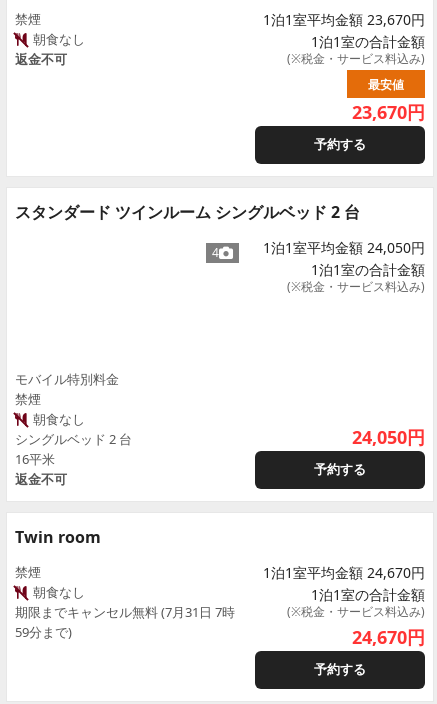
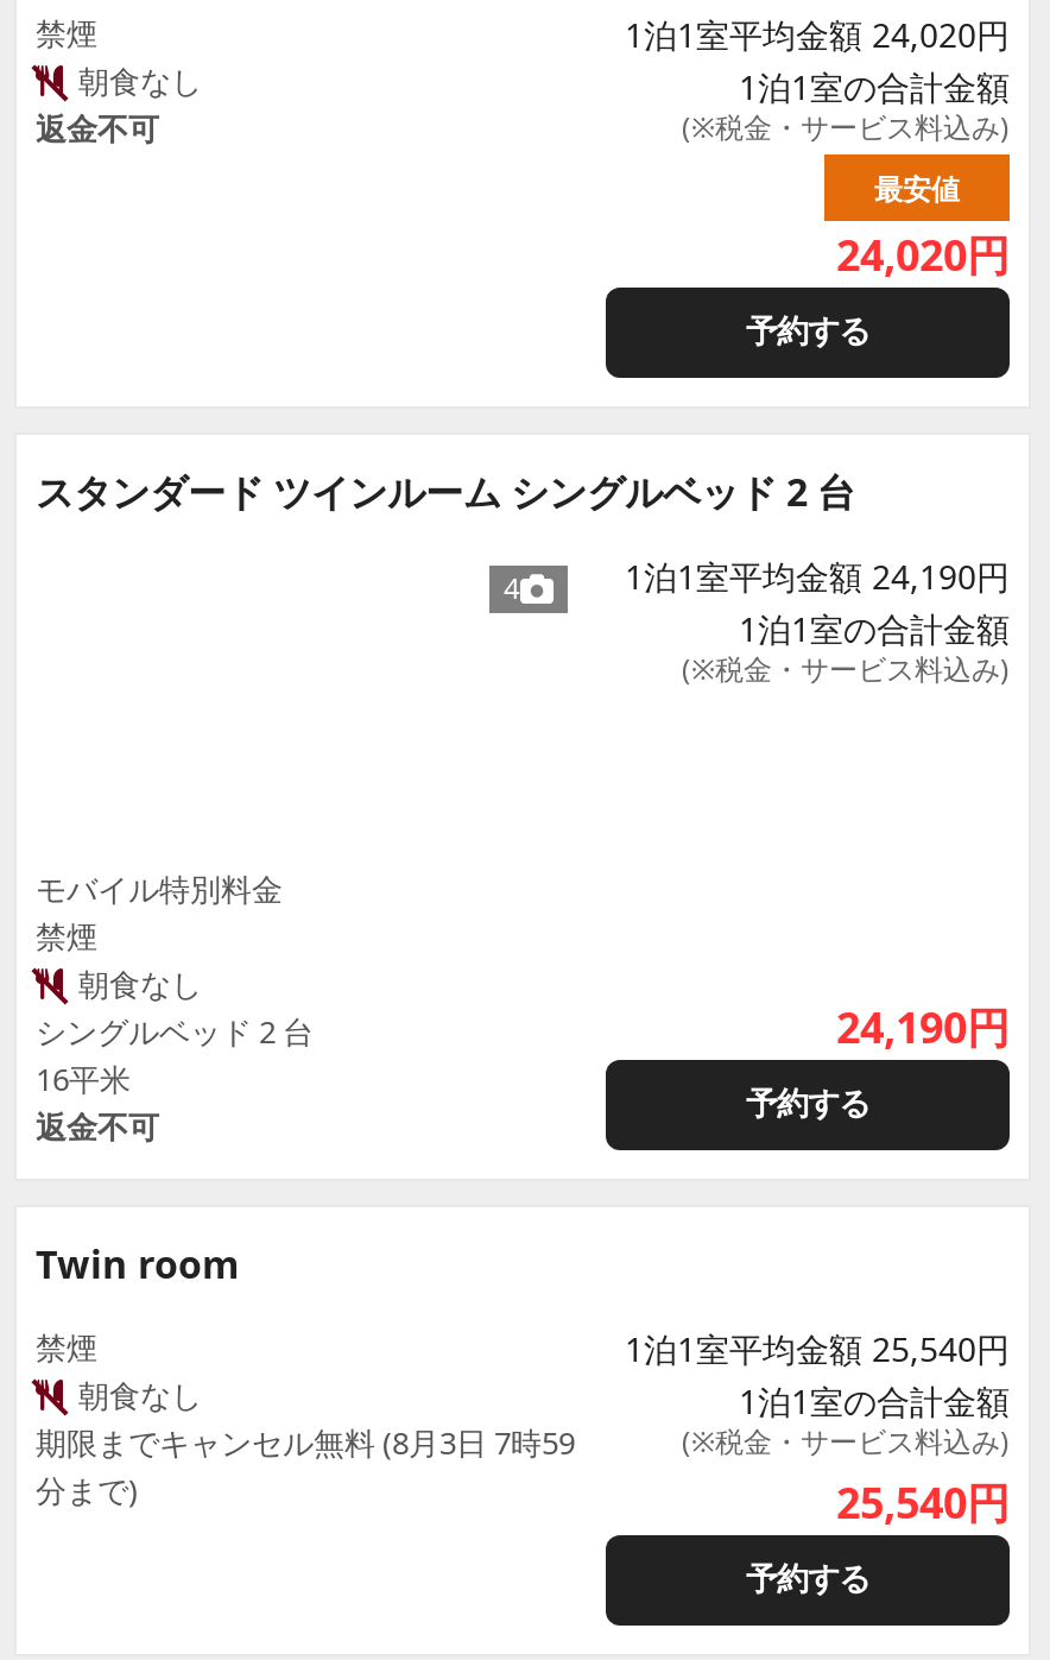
[263,10,425,29] 1泊1室平均金額 23,670円 -> [625,12,1010,57] 1泊1室平均金額 24,020円
[352,100,425,124] 23,670円 -> [836,226,1010,283] 24,020円
[263,238,425,257] 1泊1室平均金額 24,050円 -> [625,554,1010,599] 1泊1室平均金額 24,190円
[352,425,425,449] 24,050円 -> [836,998,1010,1055] 24,190円
[263,563,425,582] 1泊1室平均金額 24,670円 -> [625,1326,1010,1371] 1泊1室平均金額 25,540円
[15,603,235,641] 期限までキャンセル無料 (7月31日 7時 | 59分まで) -> [36,1421,575,1511] 期限までキャンセル無料 (8月3日 7時59 | 分まで)
[352,625,425,649] 24,670円 -> [836,1473,1010,1530] 25,540円

